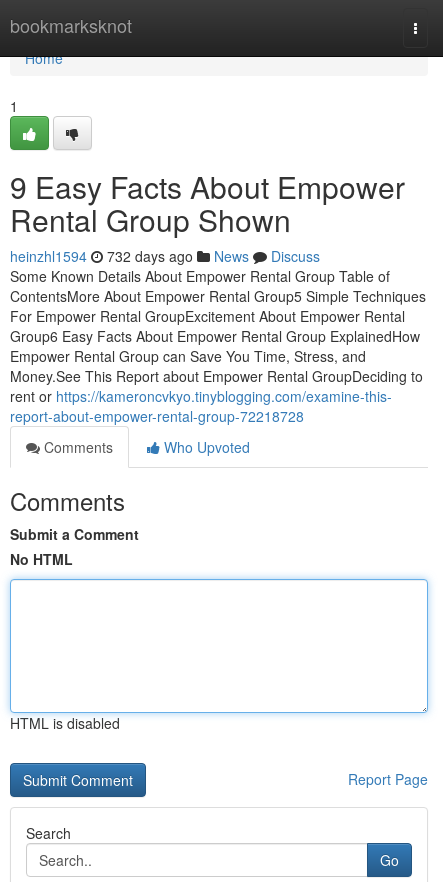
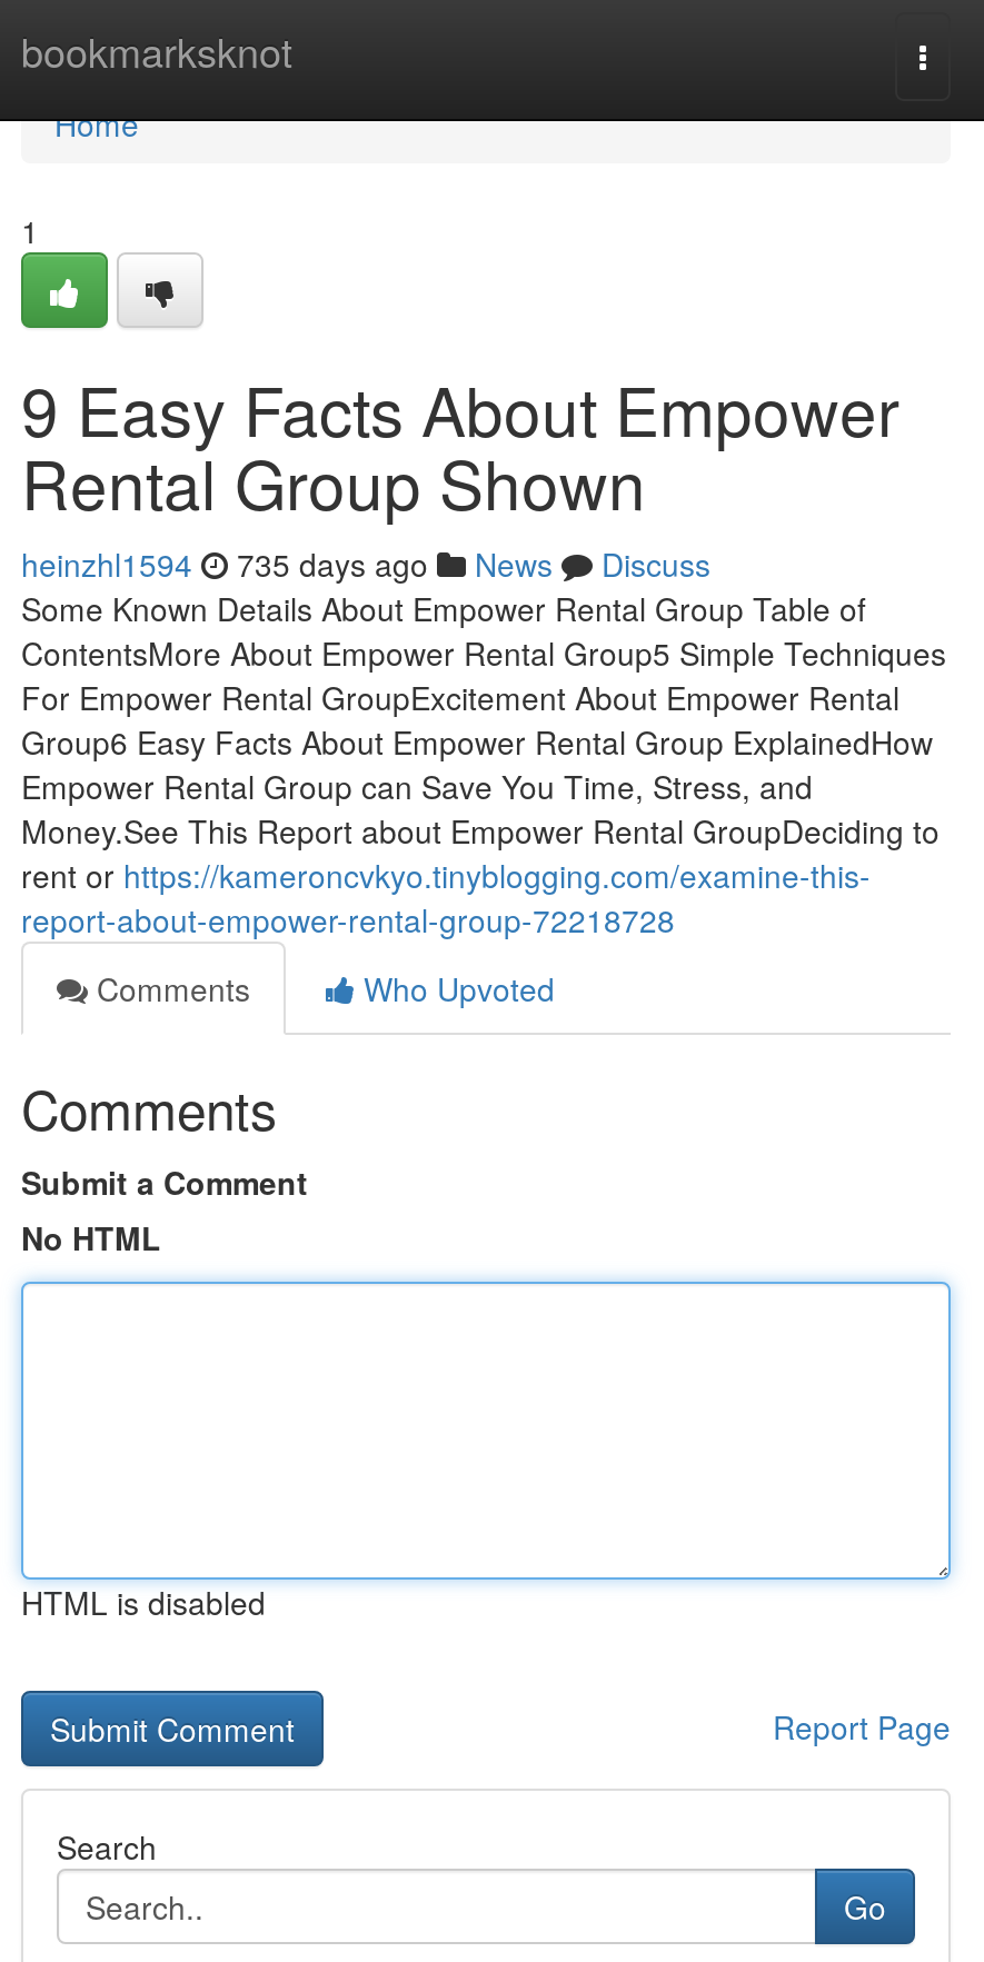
[10,246,320,266] heinzhl1594 732 days ago News Discuss -> [21,541,710,586] heinzhl1594 735 days ago News Discuss

